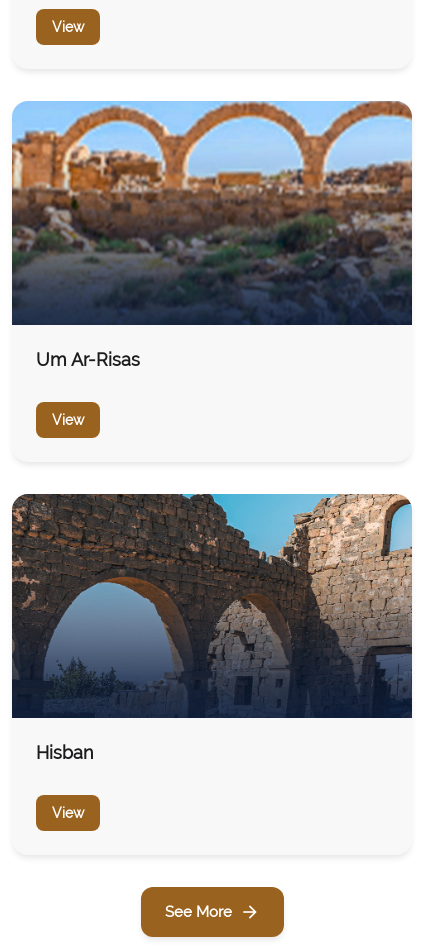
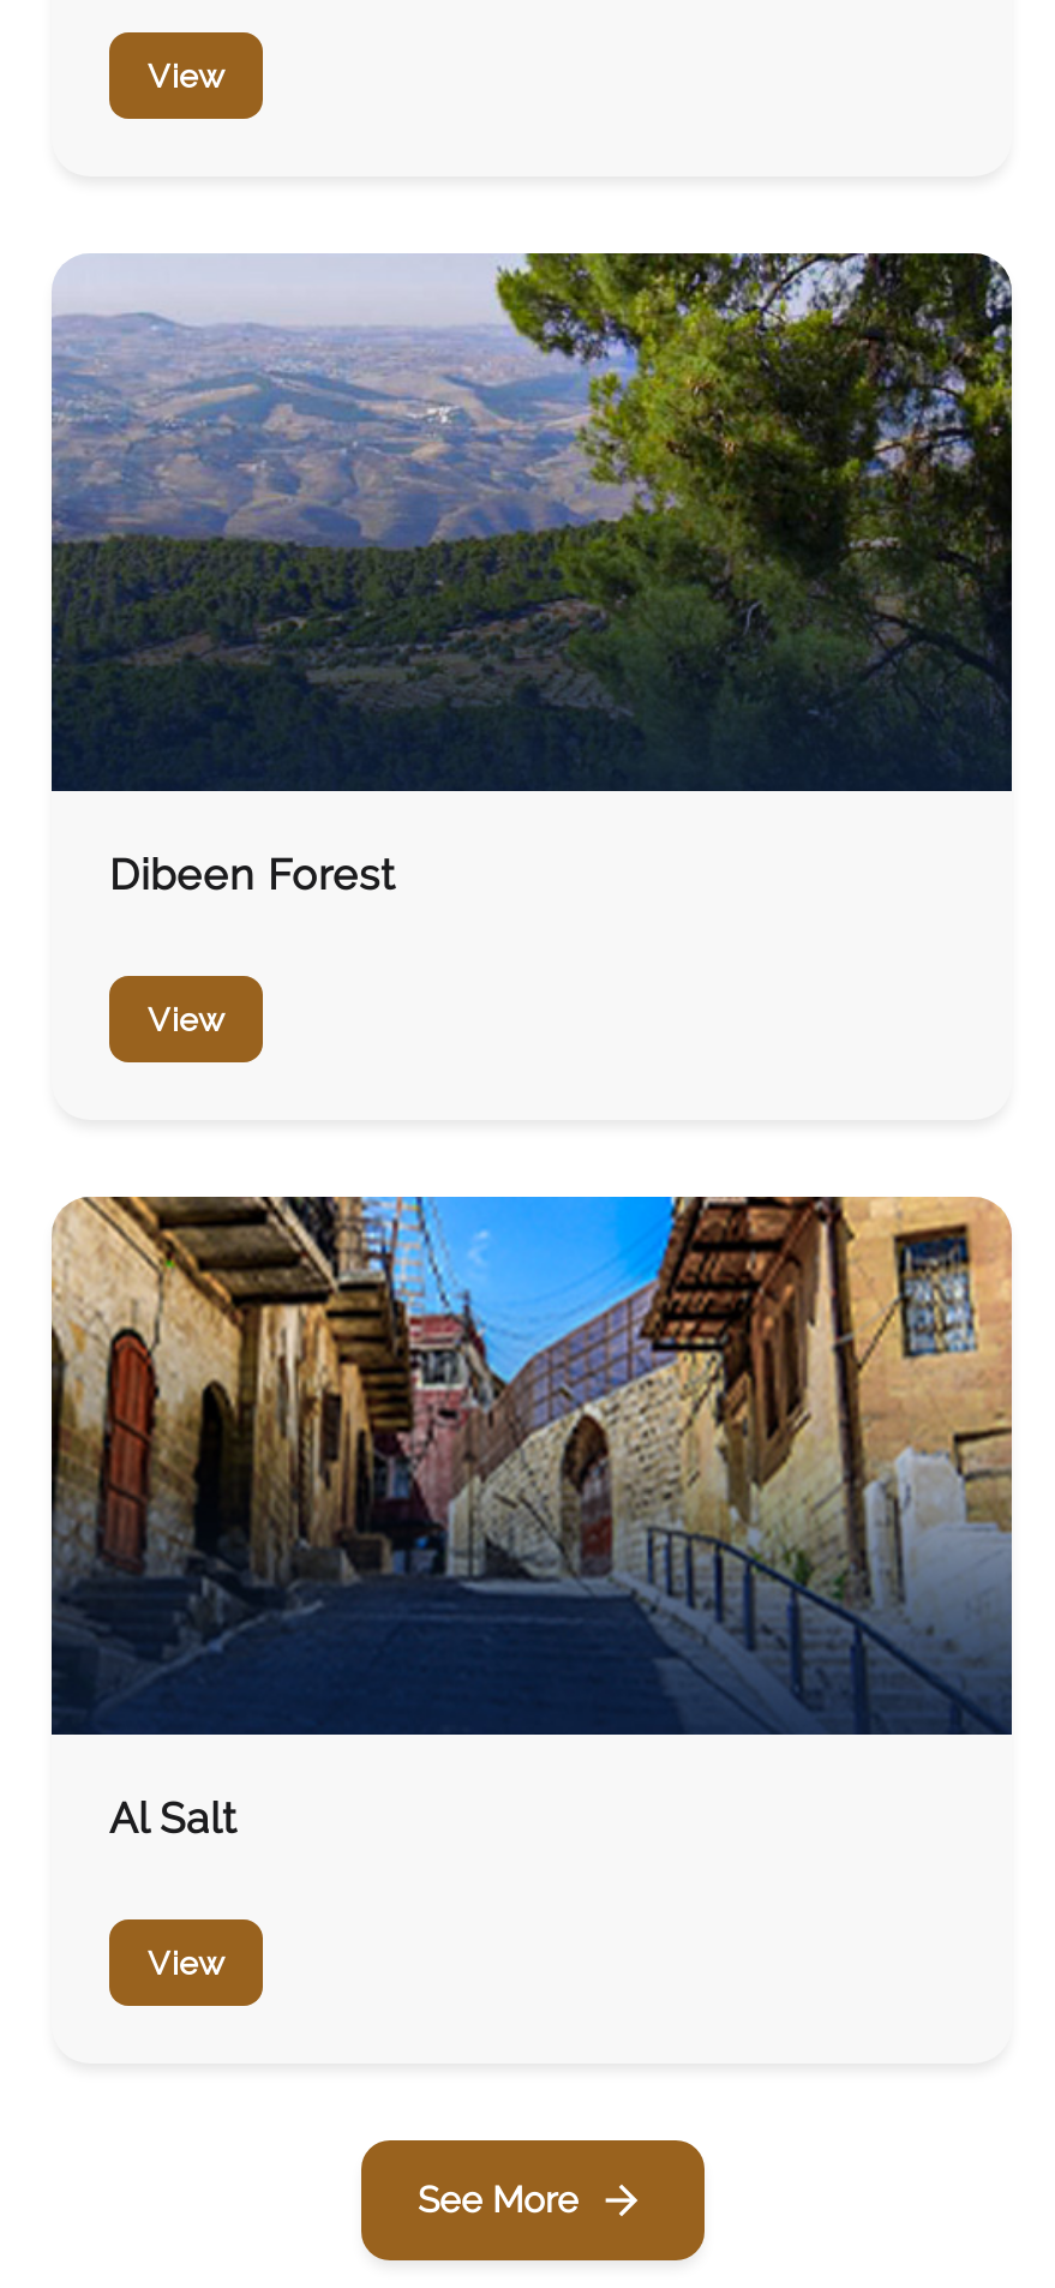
[11,100,413,370] [image] | Um Ar-Risas -> [49,251,1014,899] [image] | Dibeen Forest
[11,493,413,763] [image] | Hisban -> [49,1194,1014,1843] [image] | Al Salt

